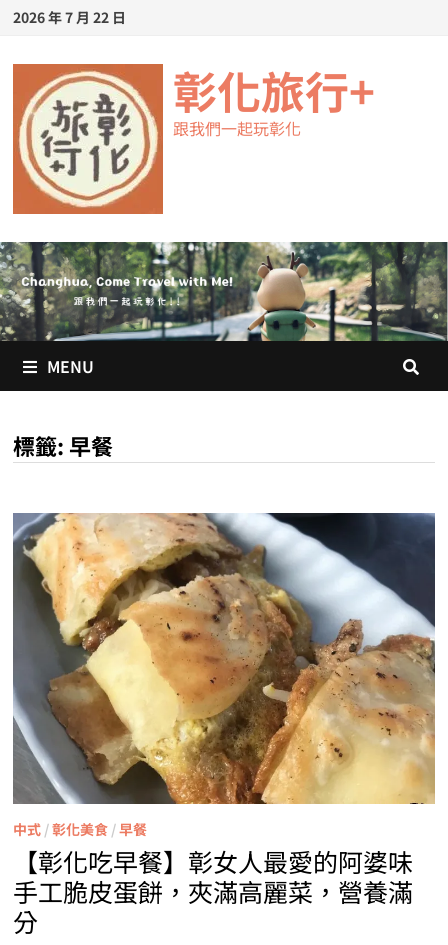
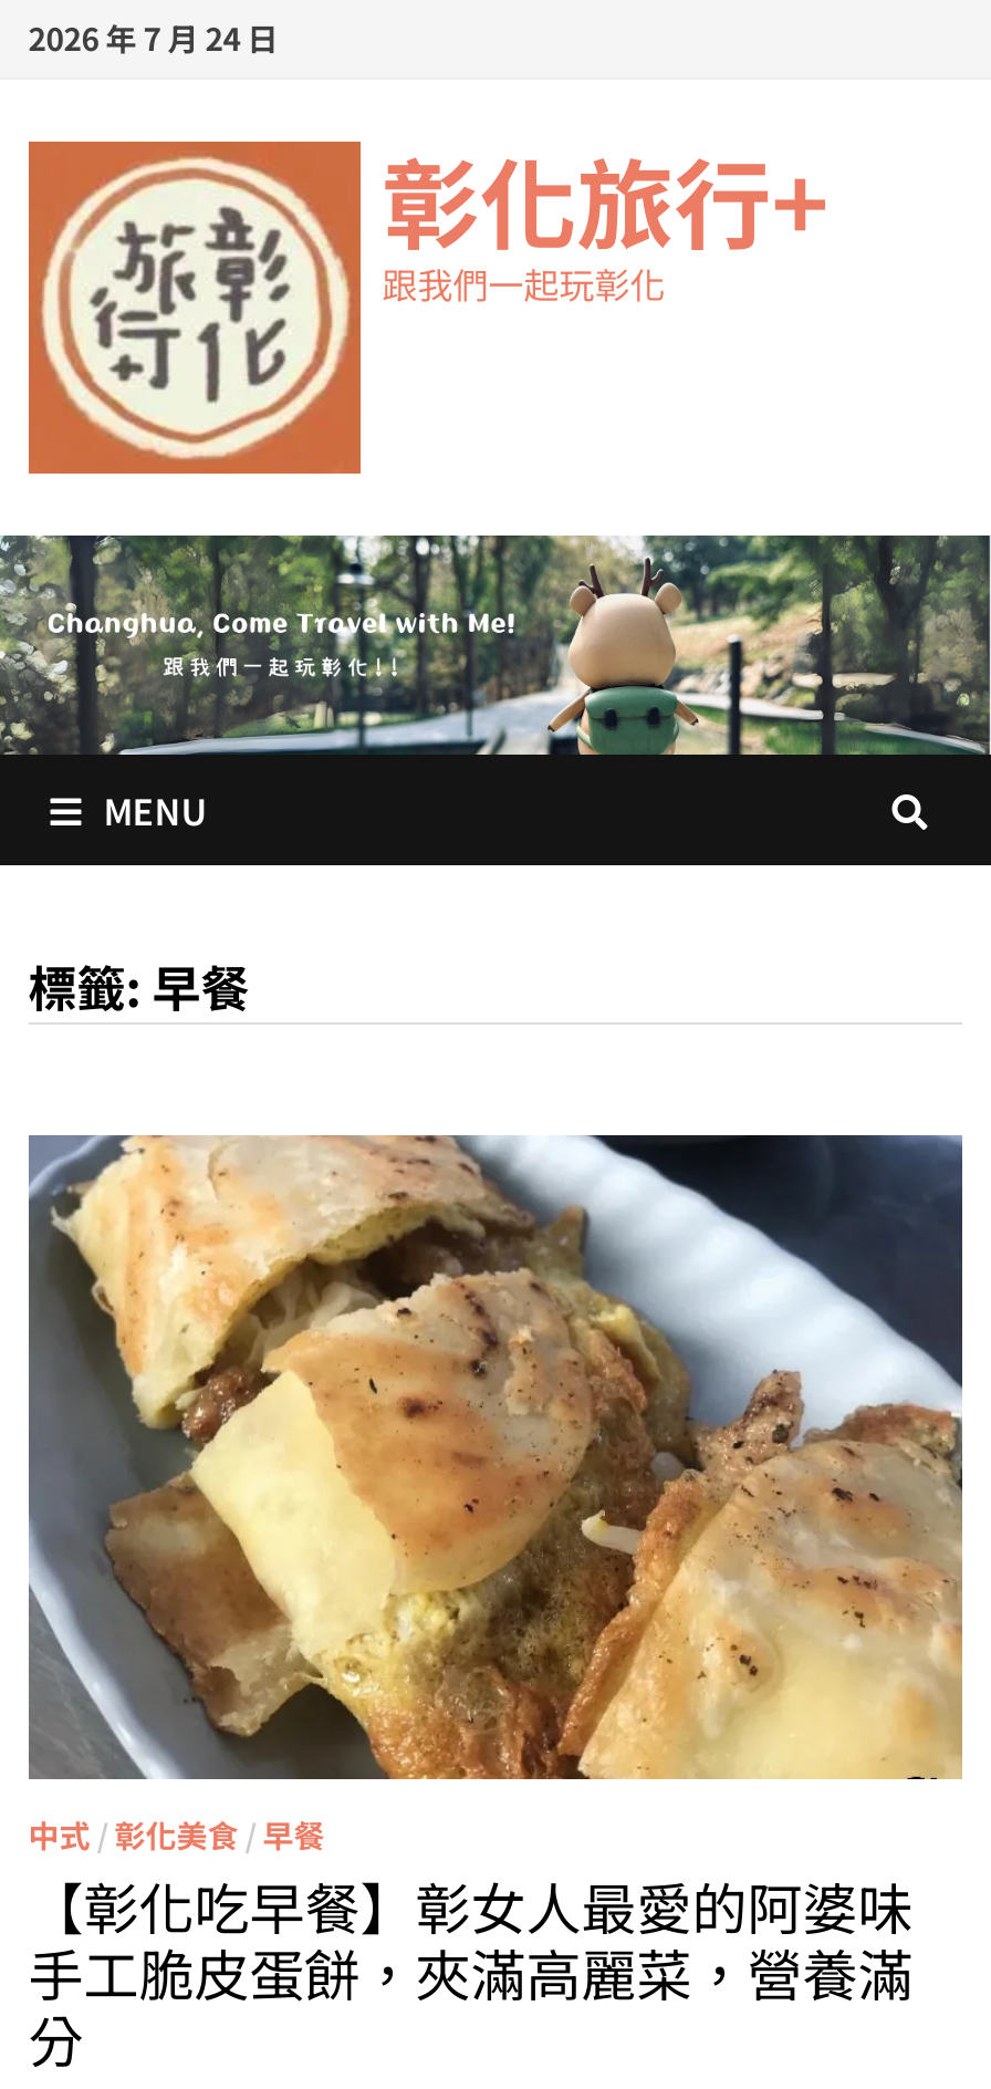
[13,7,126,27] 2026 年 7 月 22 日 -> [28,15,278,60] 2026 年 7 月 24 日

